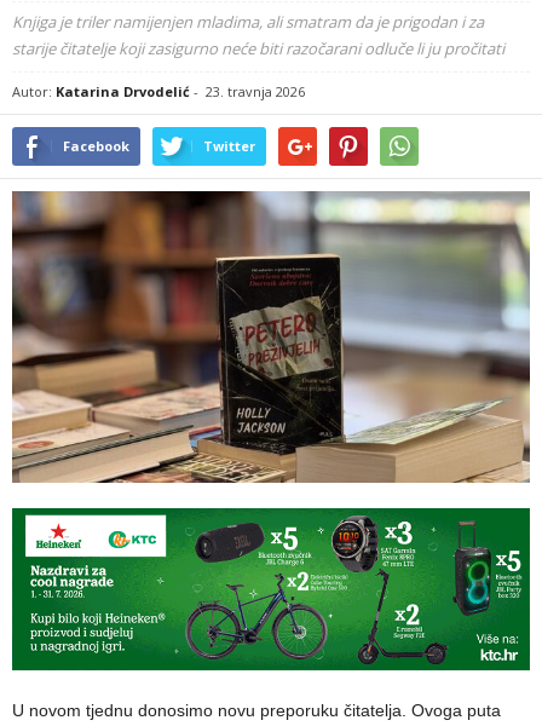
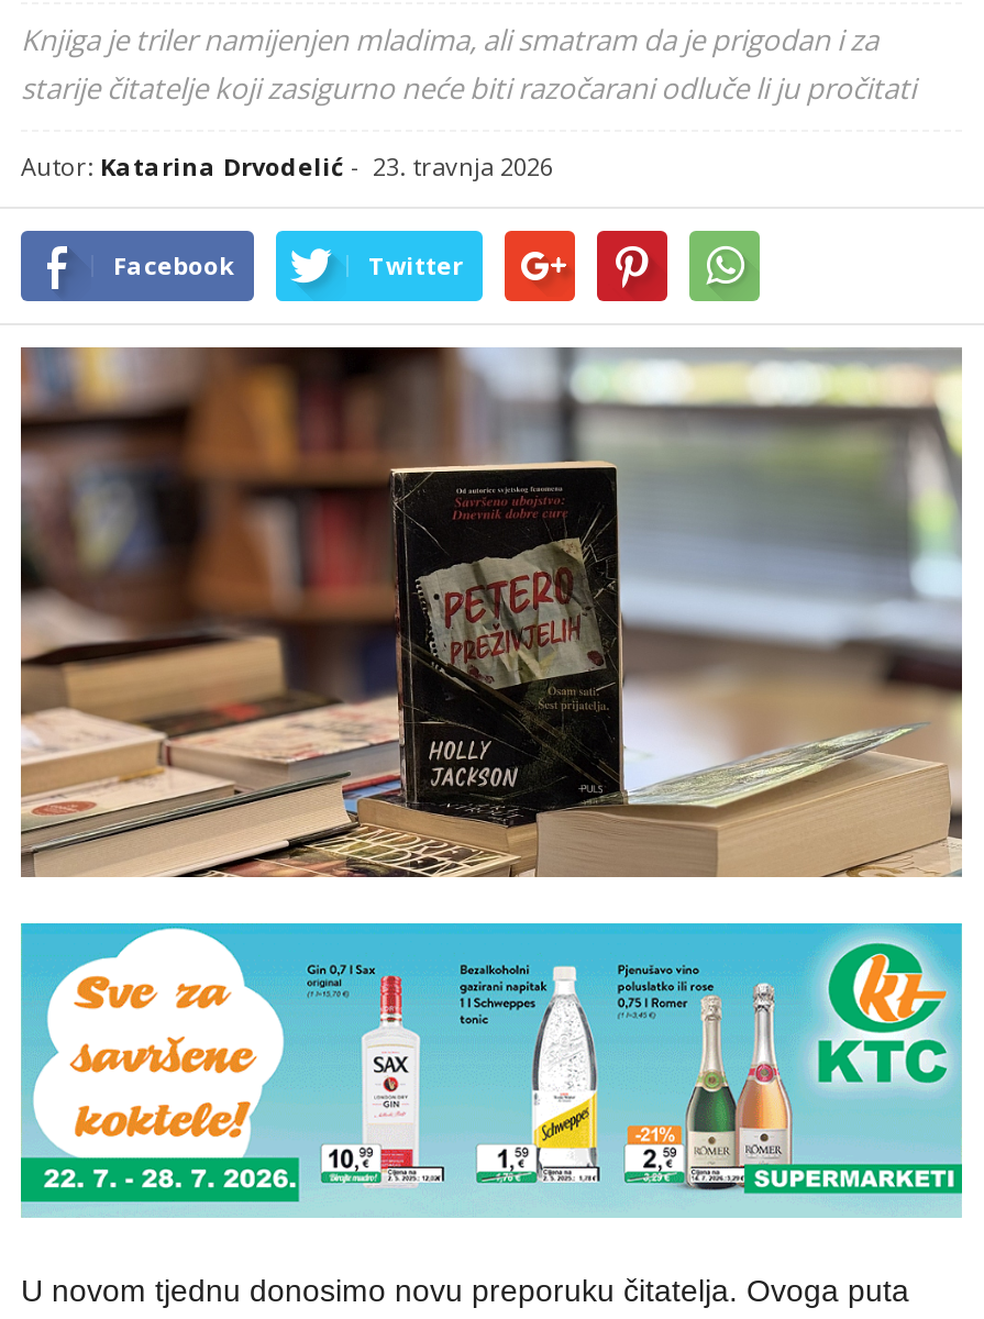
[11,507,531,672] [image] -> [19,921,964,1218] [image]

